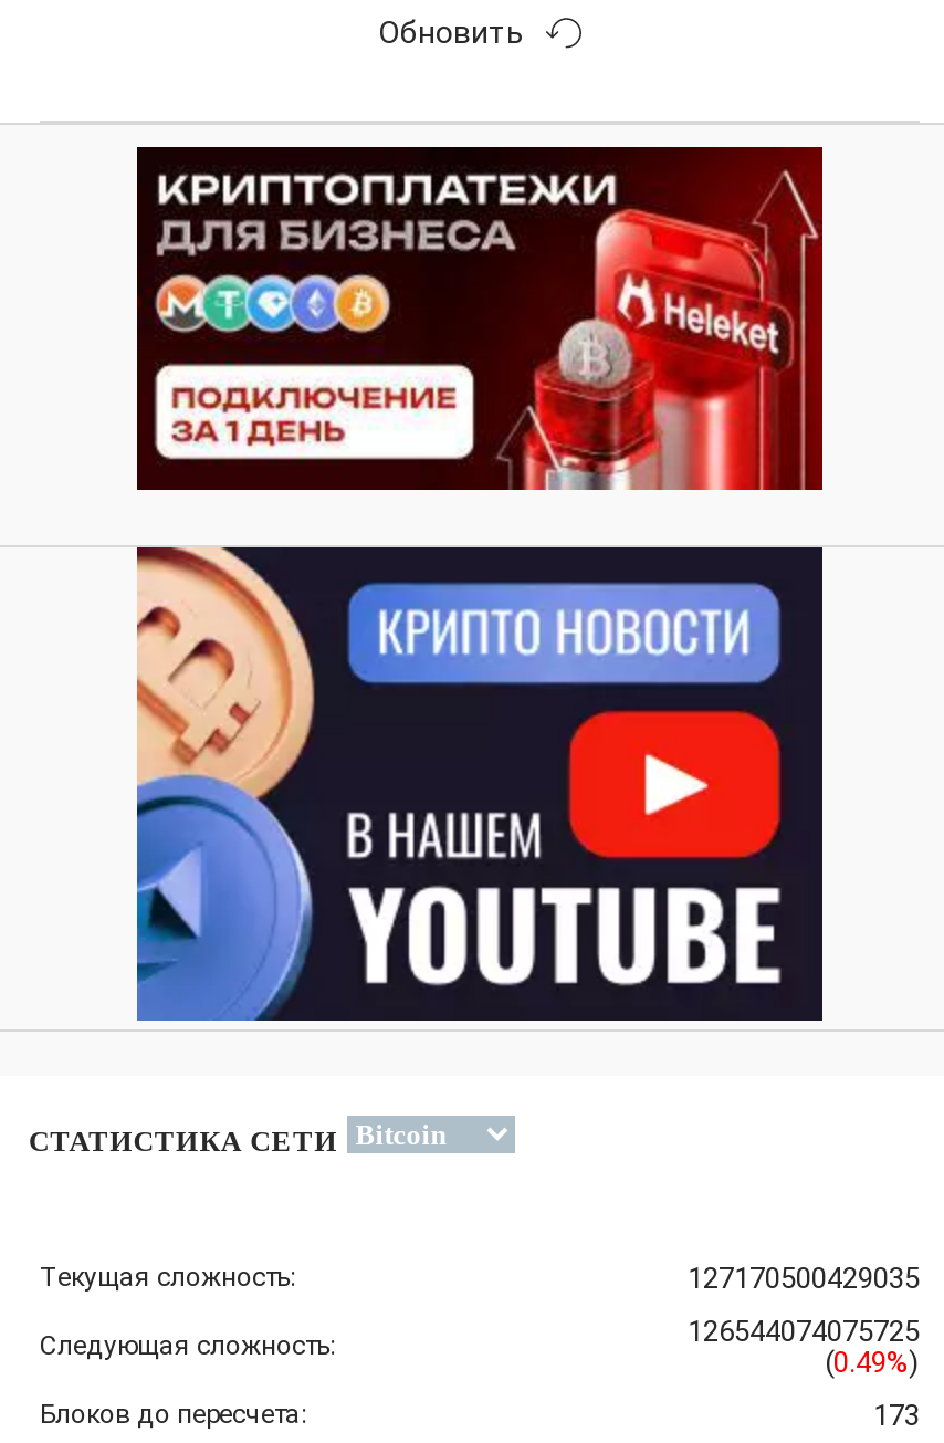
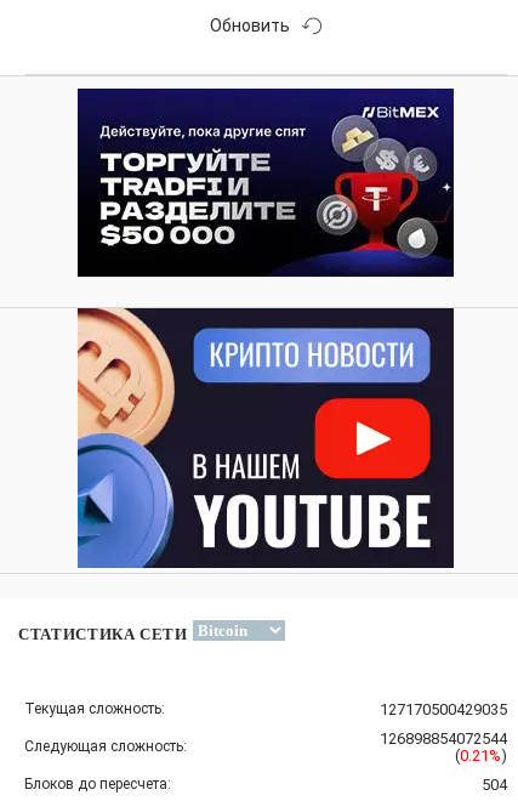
[137,145,825,492] [image] -> [78,87,455,278] [image]
[688,1316,920,1349] 126544074075725 -> [380,730,507,748] 126898854072544
[825,1347,920,1380] (0.49%) -> [455,747,507,765] (0.21%)
[873,1400,920,1433] 173 -> [482,776,507,794] 504

